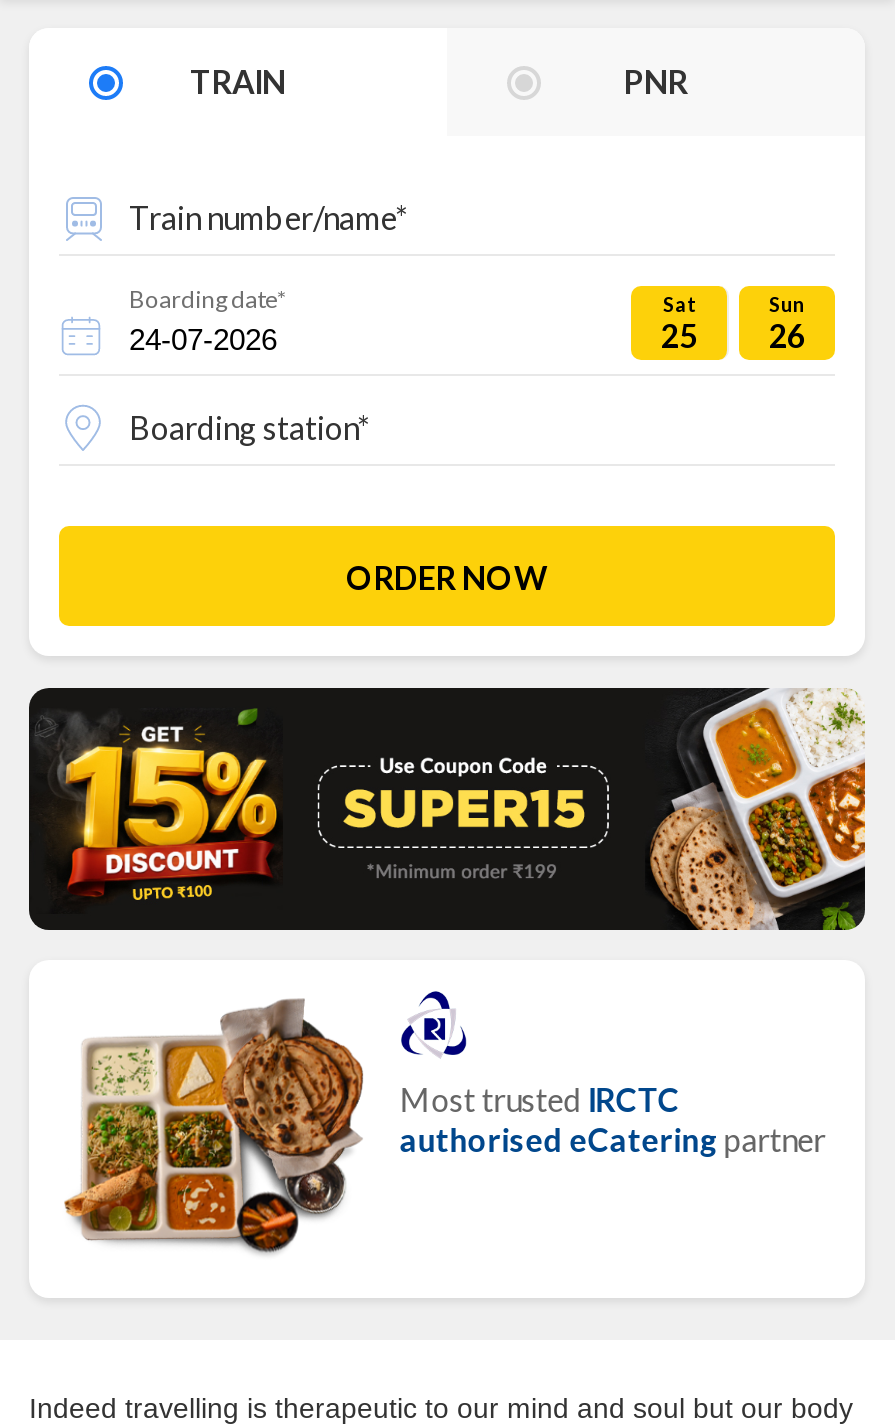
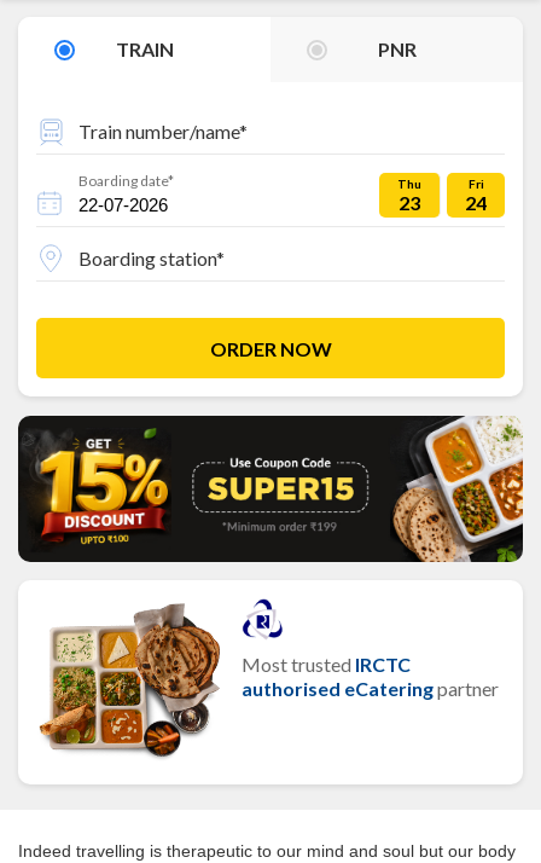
[661,292,697,354] Sat | 25 -> [397,176,421,214] Thu | 23
[769,292,805,354] Sun | 26 -> [465,176,487,214] Fri | 24

